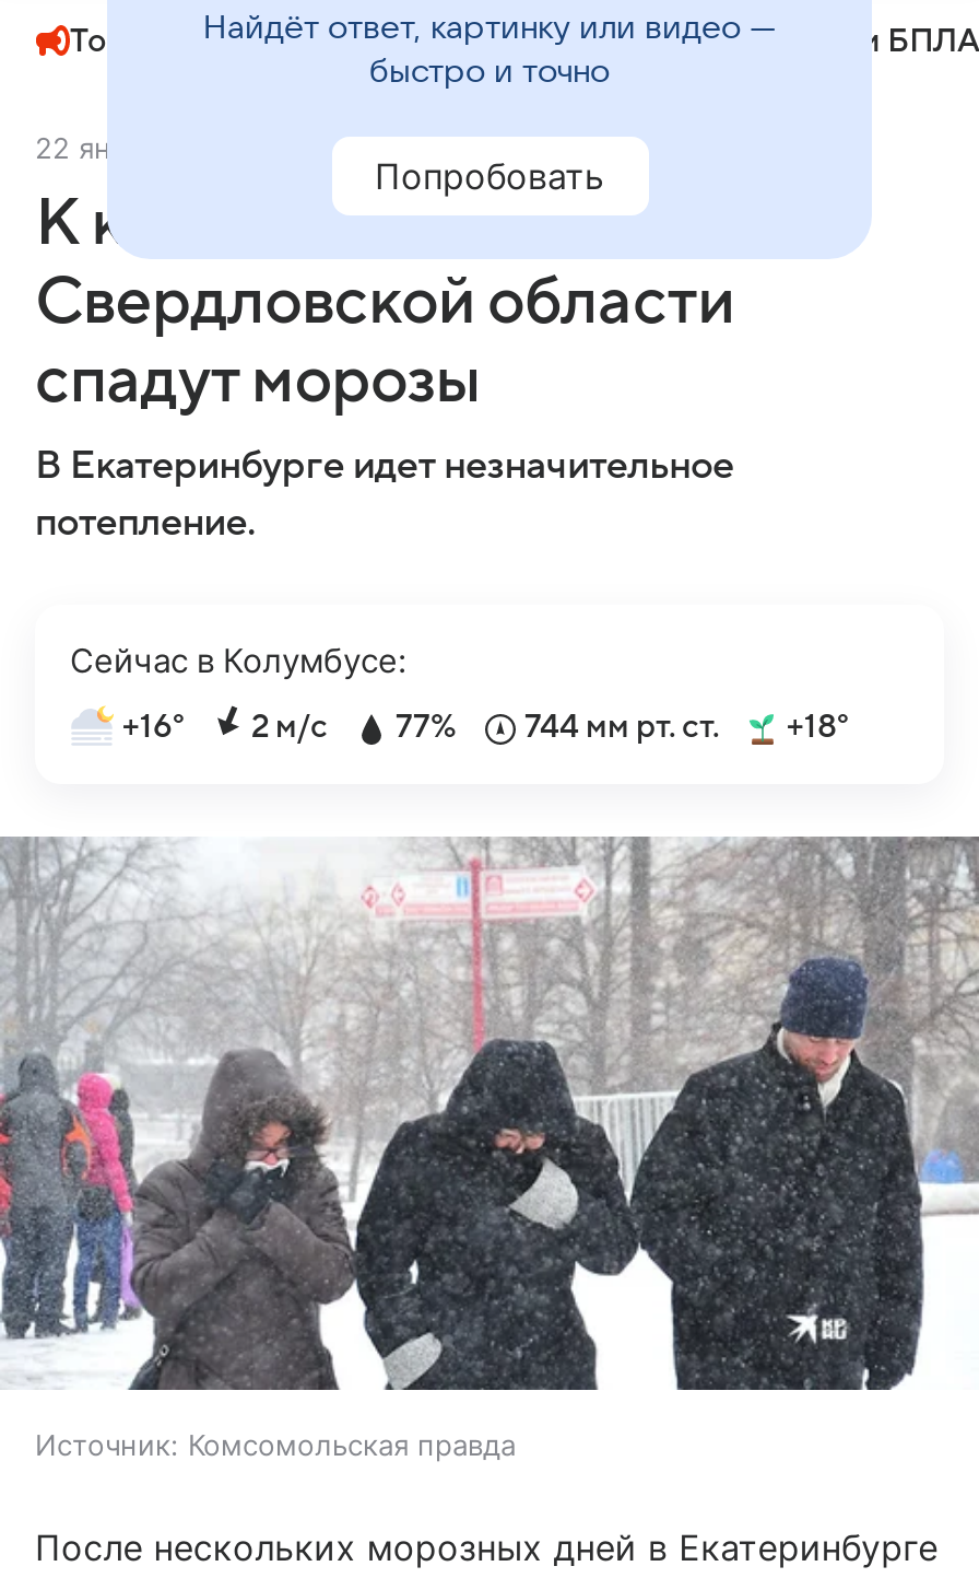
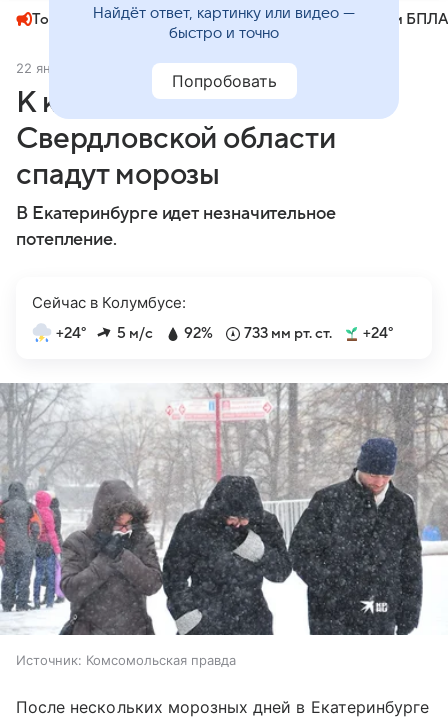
[122,709,184,744] +16° -> [56,325,86,341] +24°
[251,709,328,744] 2 м/с -> [117,325,153,341] 5 м/с
[396,709,457,744] 77% -> [184,325,213,341] 92%
[524,709,719,744] 744 мм рт. ст. -> [244,325,332,341] 733 мм рт. ст.
[787,709,848,744] +18° -> [363,325,393,341] +24°

